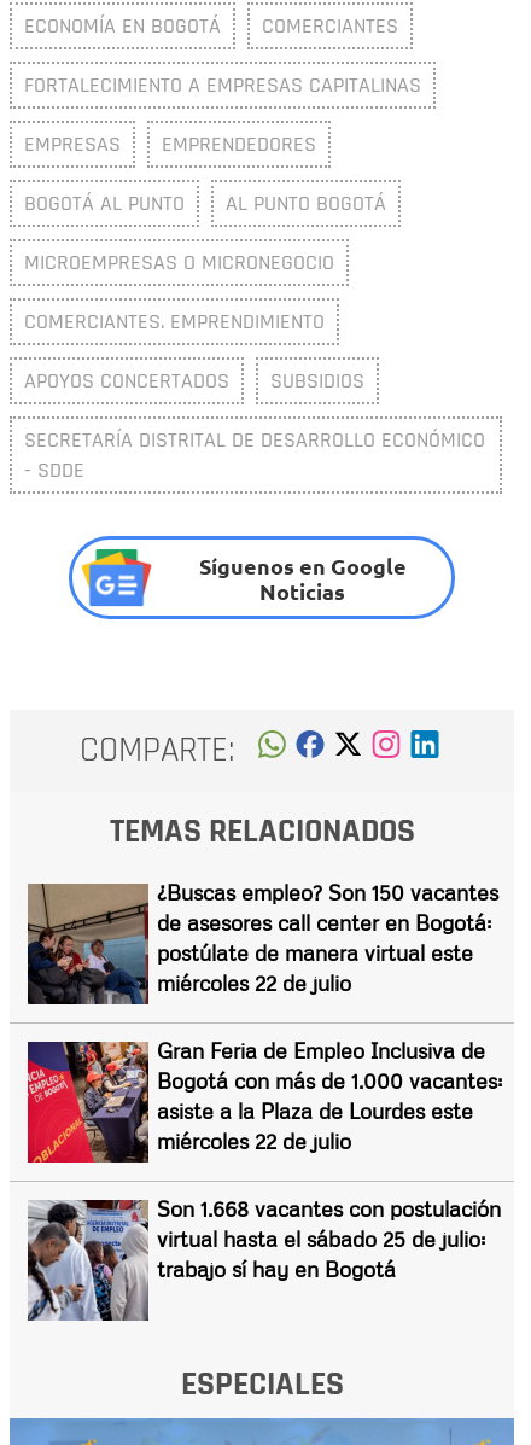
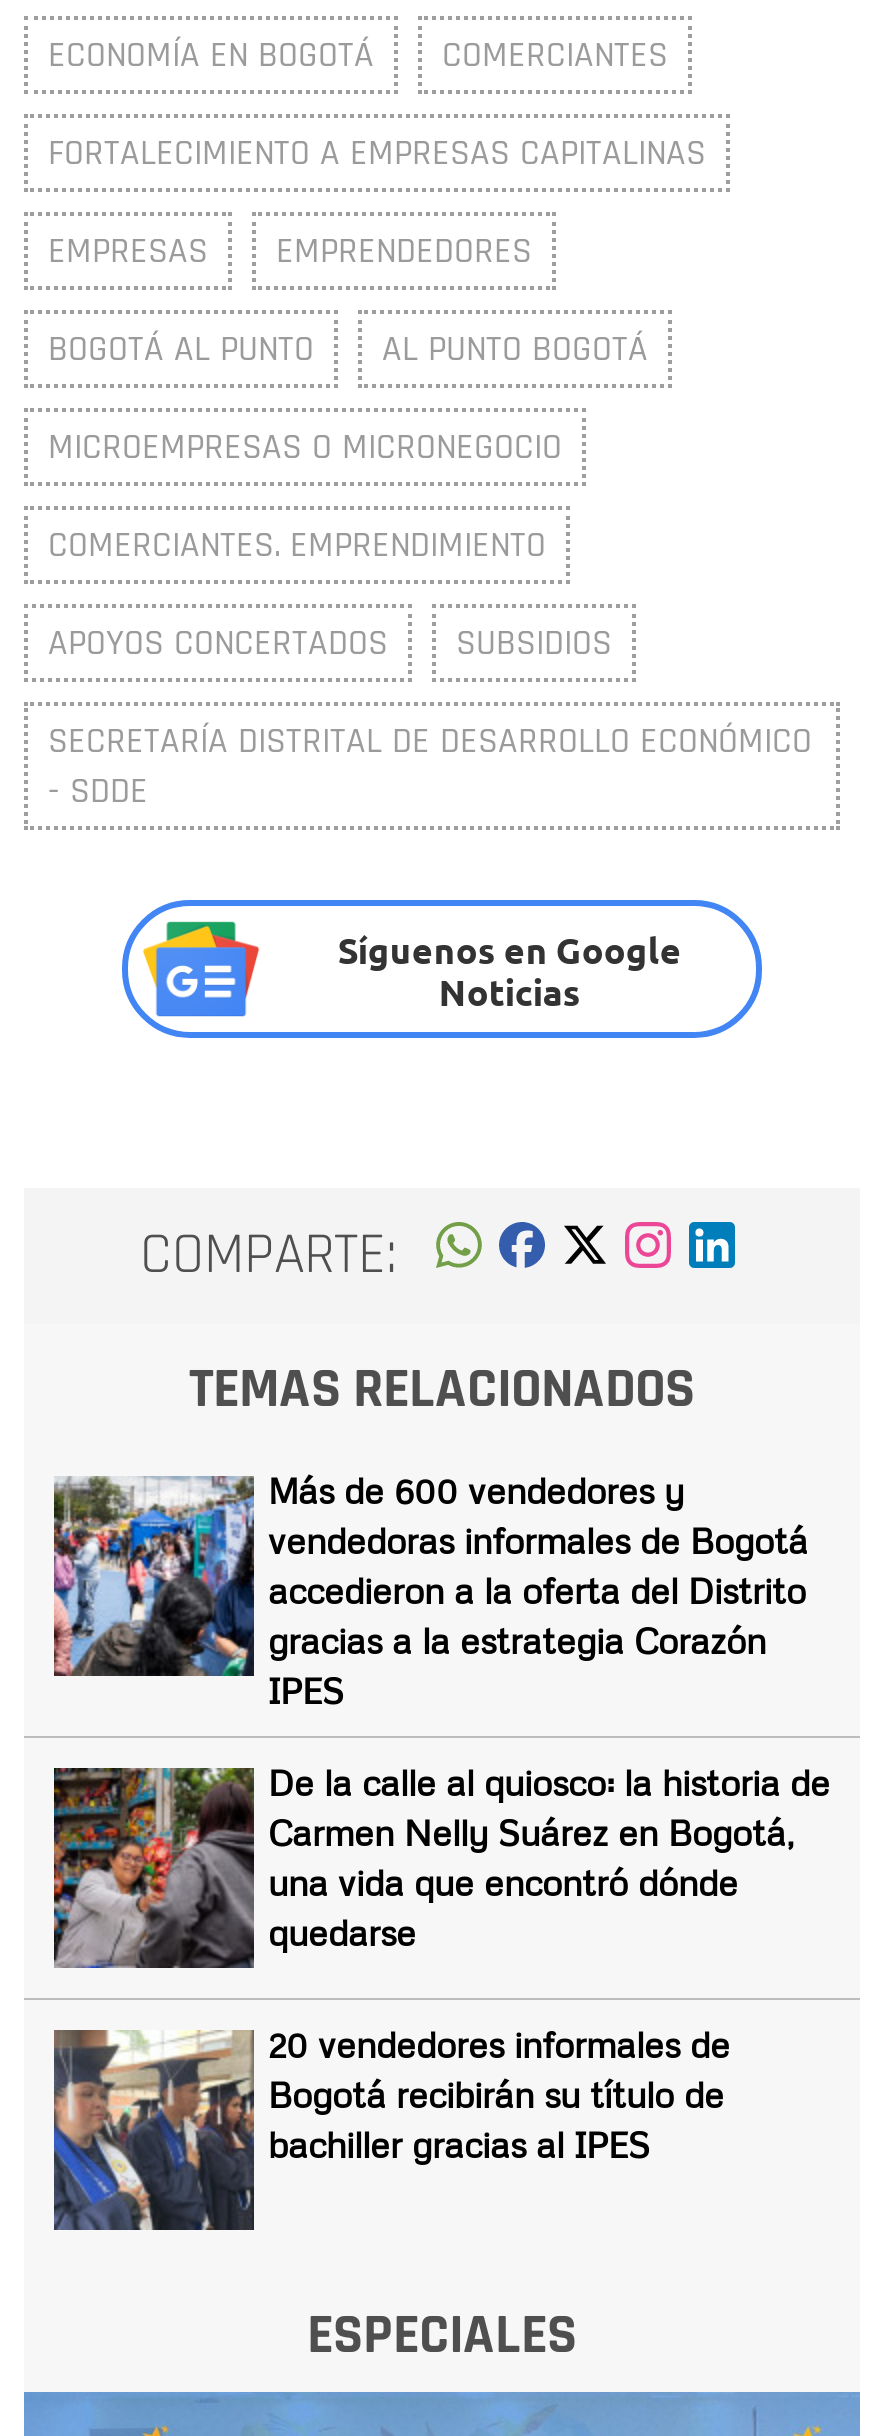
[27,879,498,1006] [image] | ¿Buscas empleo? Son 150 vacantes | de asesores call center en Bogotá: | postúlate de manera virtual este | miércoles 22 de julio -> [52,1468,808,1712] [image] | Más de 600 vendedores y | vendedoras informales de Bogotá | accedieron a la oferta del Distrito | gracias a la estrategia Corazón | IPES
[27,1037,502,1164] [image] | Gran Feria de Empleo Inclusiva de | Bogotá con más de 1.000 vacantes: | asiste a la Plaza de Lourdes este | miércoles 22 de julio -> [52,1760,830,1970] [image] | De la calle al quiosco: la historia de | Carmen Nelly Suárez en Bogotá, | una vida que encontró dónde | quedarse
[27,1195,501,1321] [image] | Son 1.668 vacantes con postulación | virtual hasta el sábado 25 de julio: | trabajo sí hay en Bogotá -> [52,2022,730,2232] [image] | 20 vendedores informales de | Bogotá recibirán su título de | bachiller gracias al IPES

